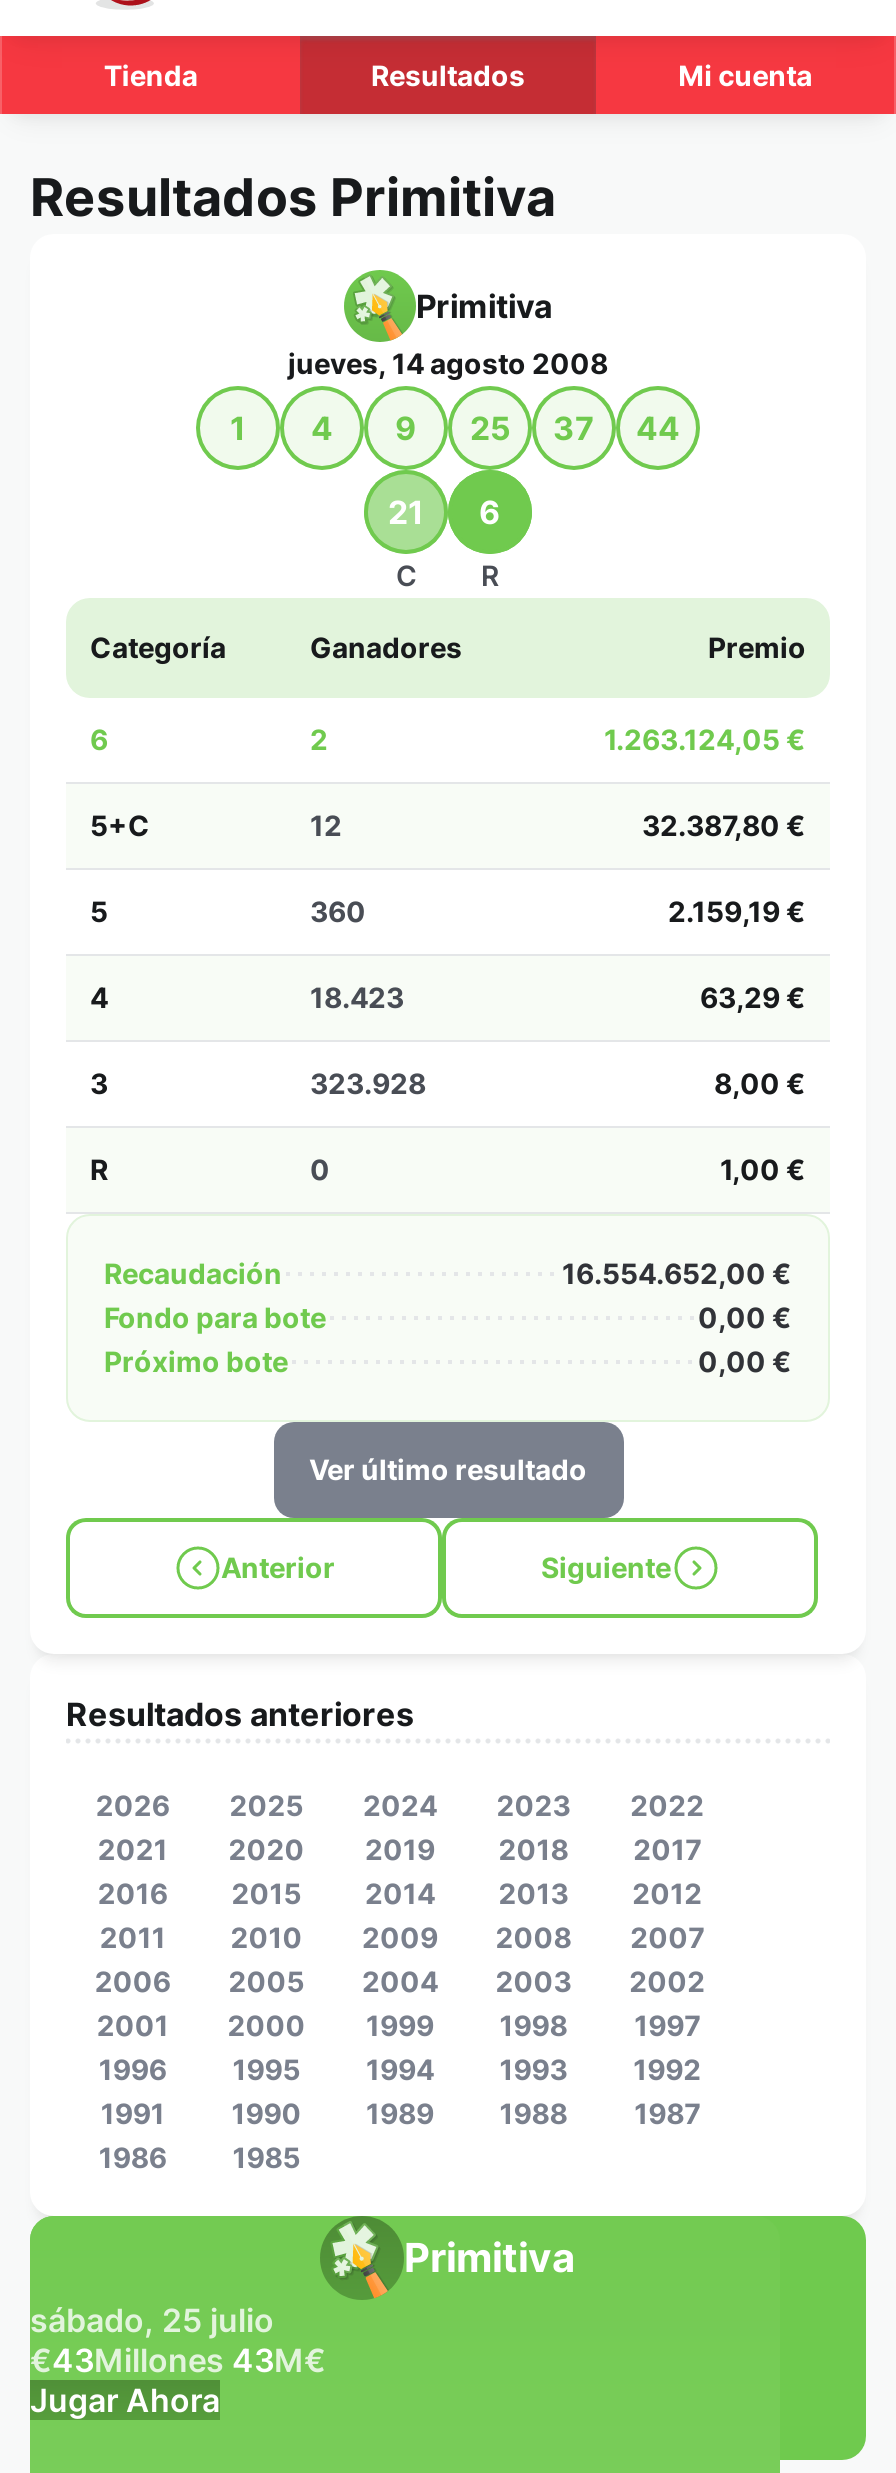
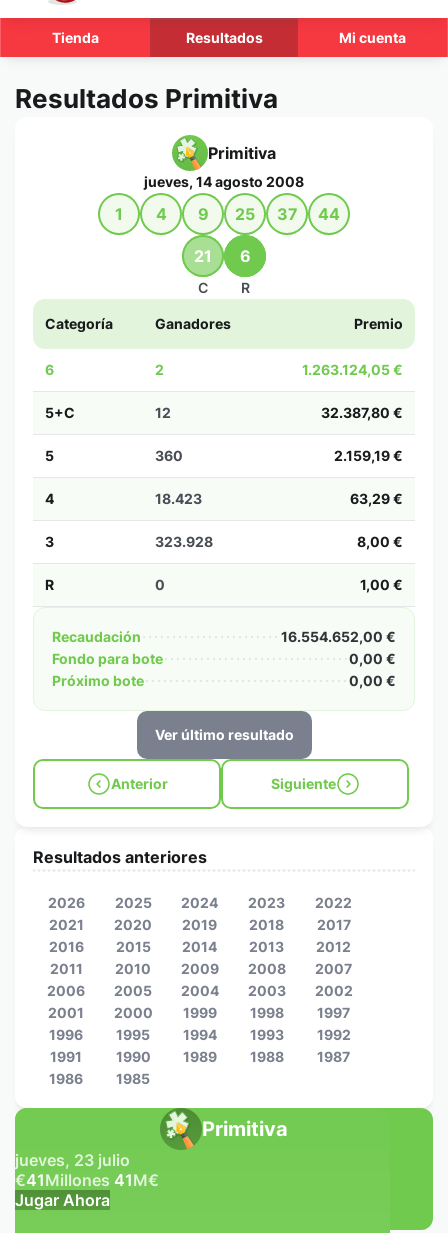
[30,2300,274,2340] sábado, 25 julio -> [15,1150,130,1170] jueves, 23 julio
[30,2340,326,2380] €43Millones 43M€ -> [15,1170,159,1190] €41Millones 41M€

